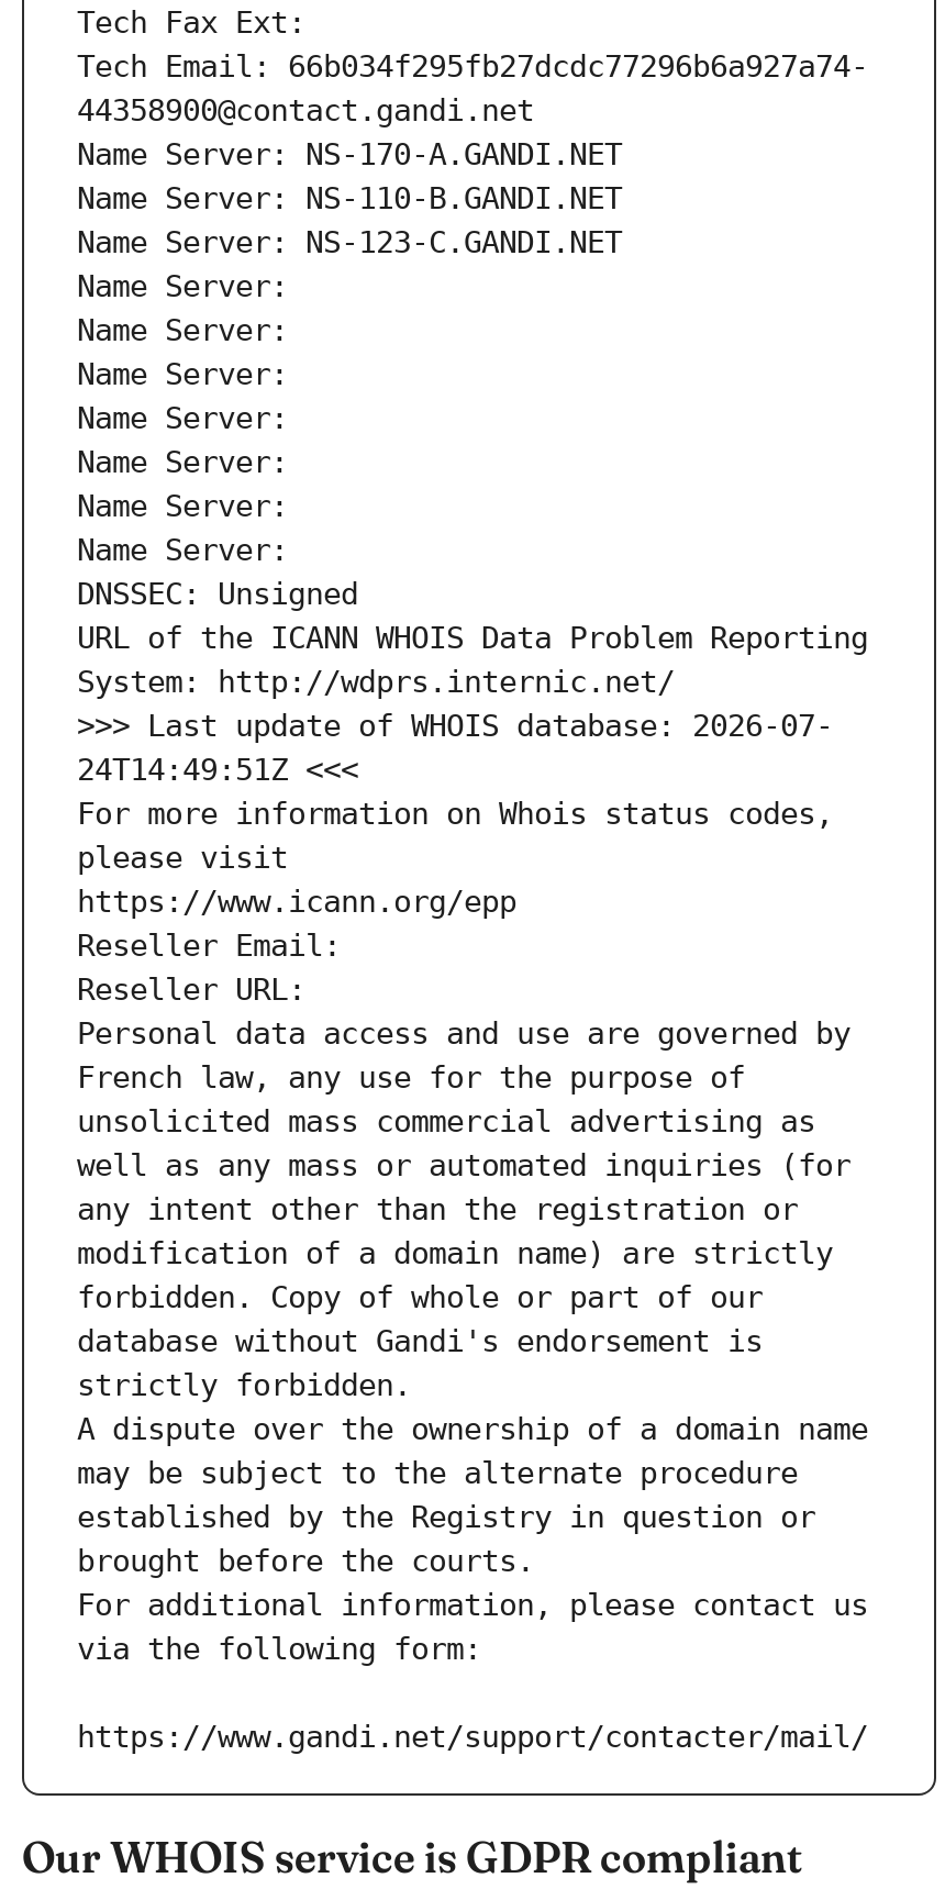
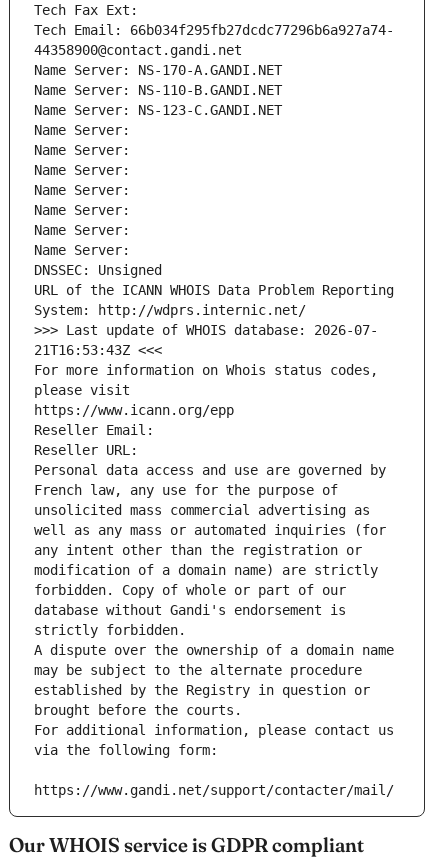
[77,753,358,788] 24T14:49:51Z <<< -> [34,342,162,358] 21T16:53:43Z <<<

